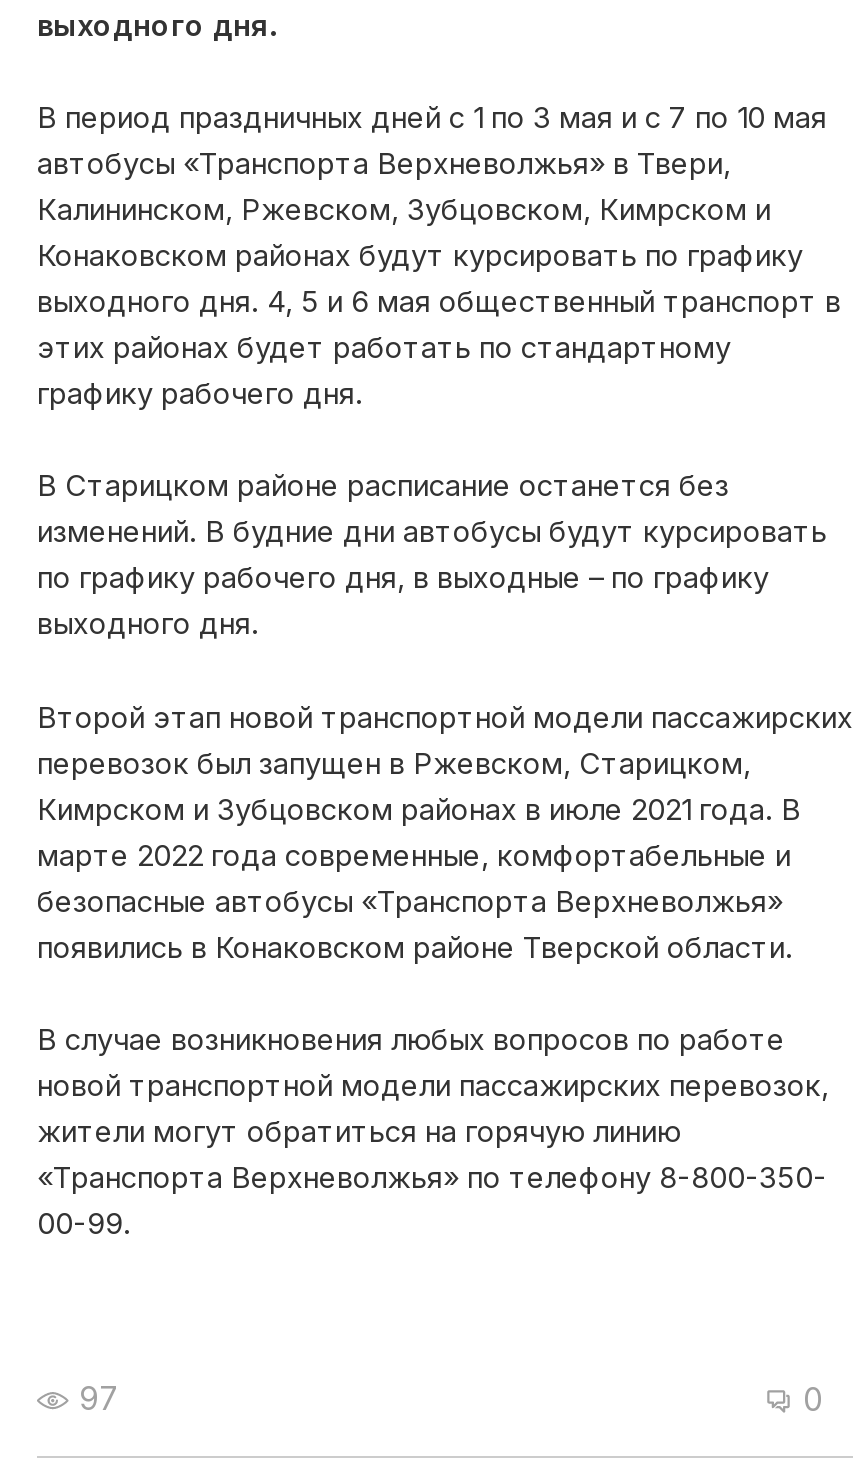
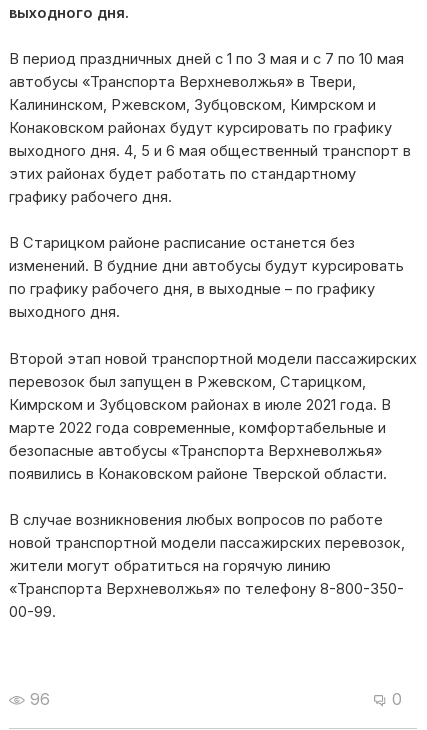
[69,1377,119,1417] 97 -> [25,689,50,709] 96

